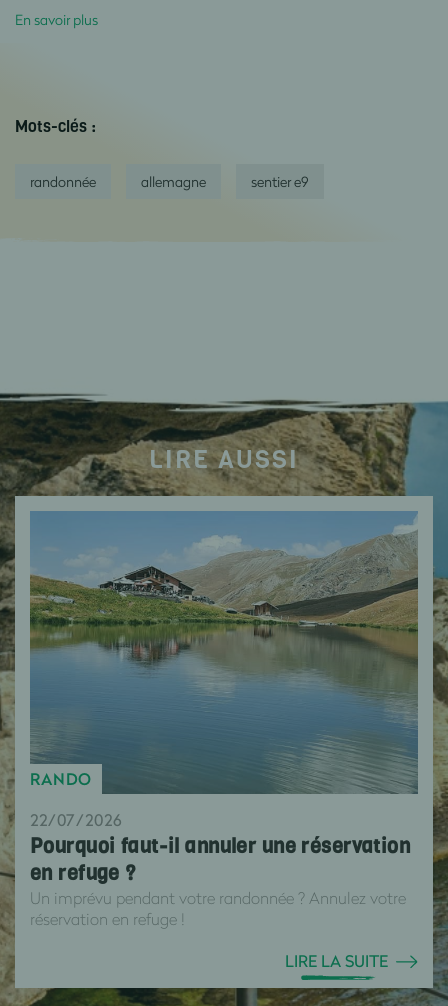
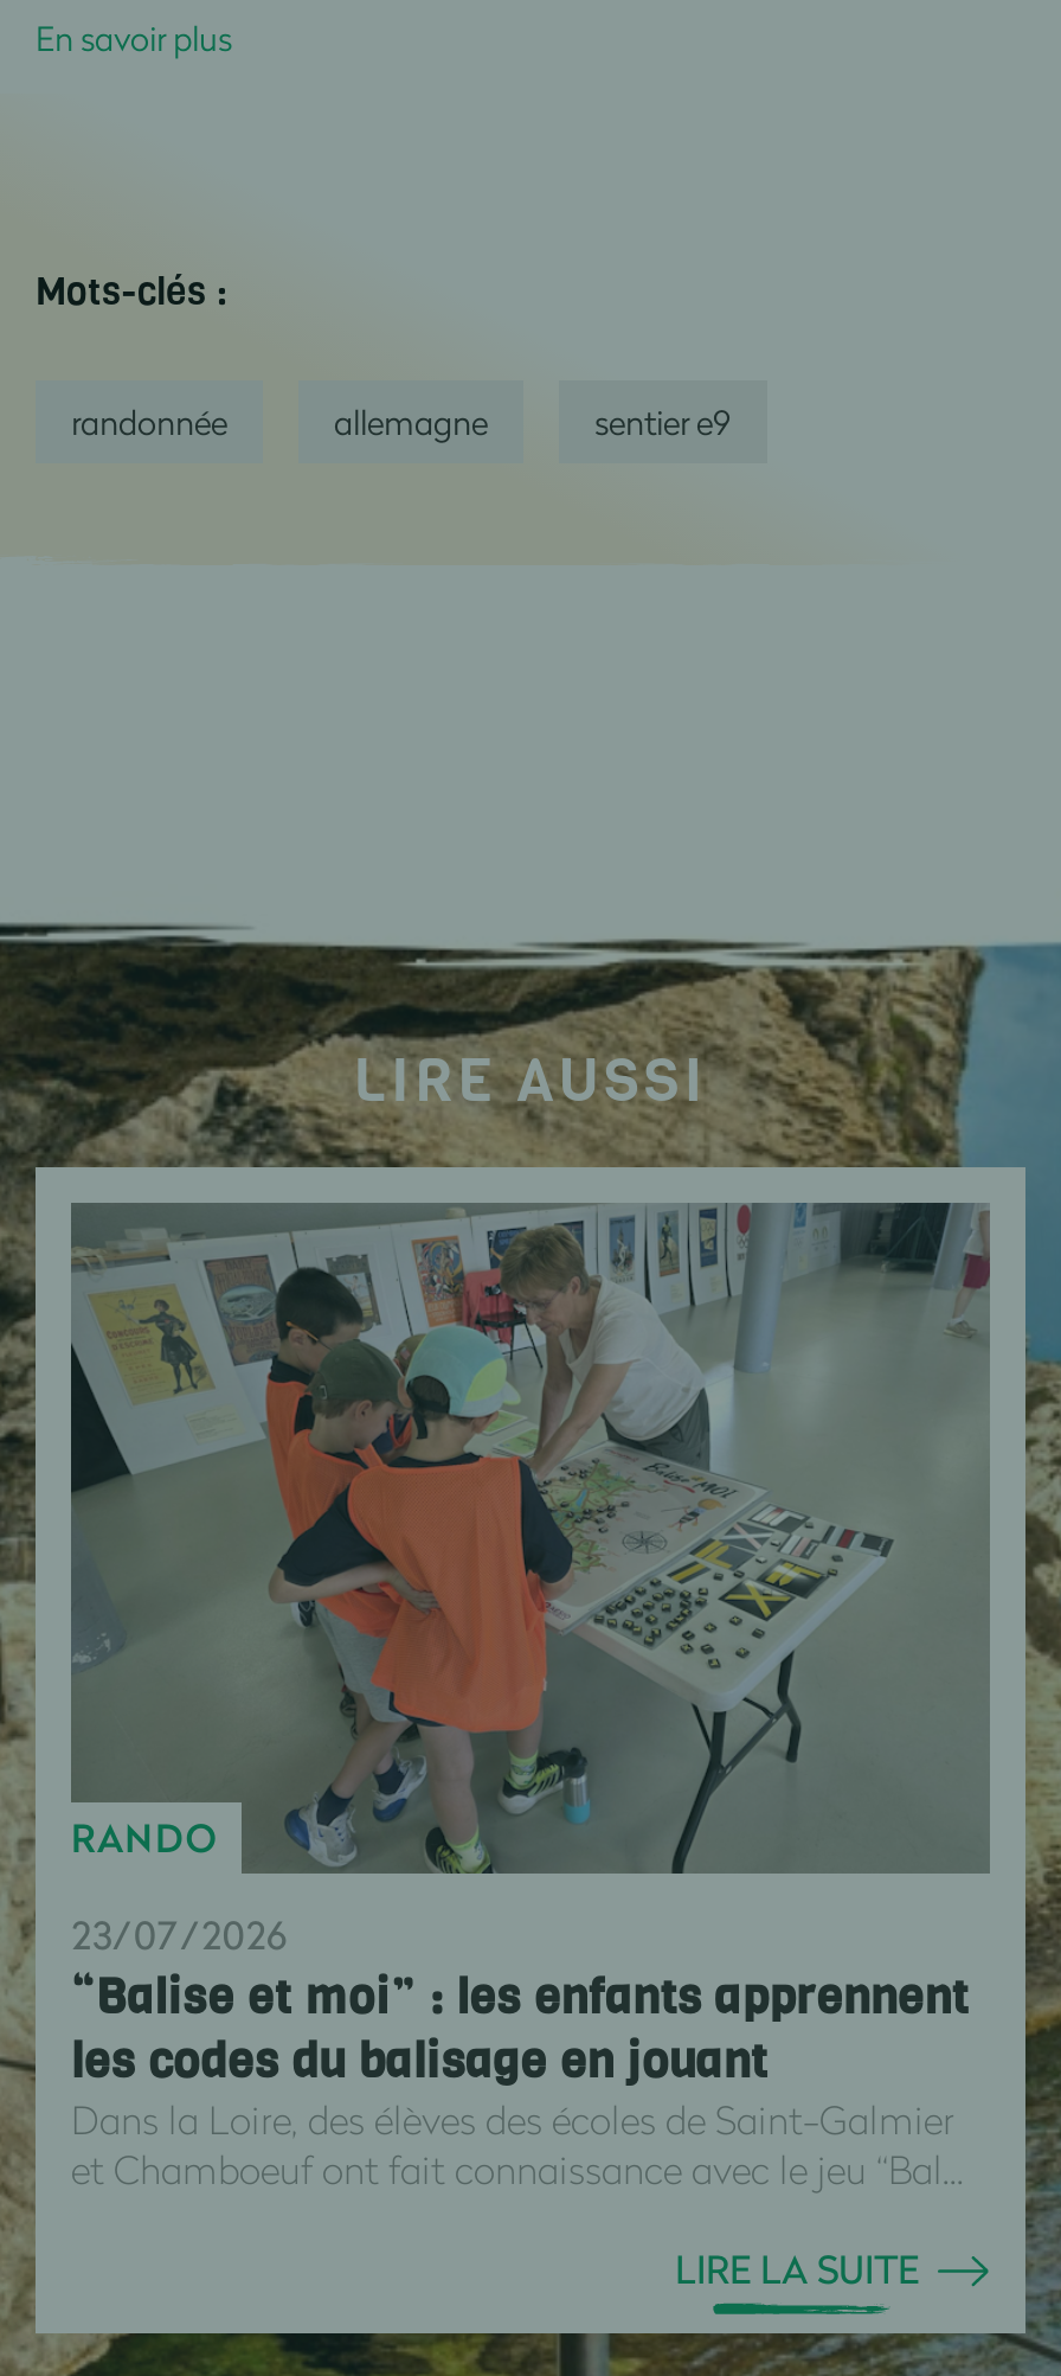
[29,511,418,929] [image] | 22/07/2026 | Pourquoi faut-il annuler une réservation | en refuge ? | Un imprévu pendant votre randonnée ? Annulez votre | réservation en refuge ! -> [69,1200,992,2193] [image] | 23/07/2026 | “Balise et moi” : les enfants apprennent | les codes du balisage en jouant | Dans la Loire, des élèves des écoles de Saint-Galmier | et Chamboeuf ont fait connaissance avec le jeu “Bal...

